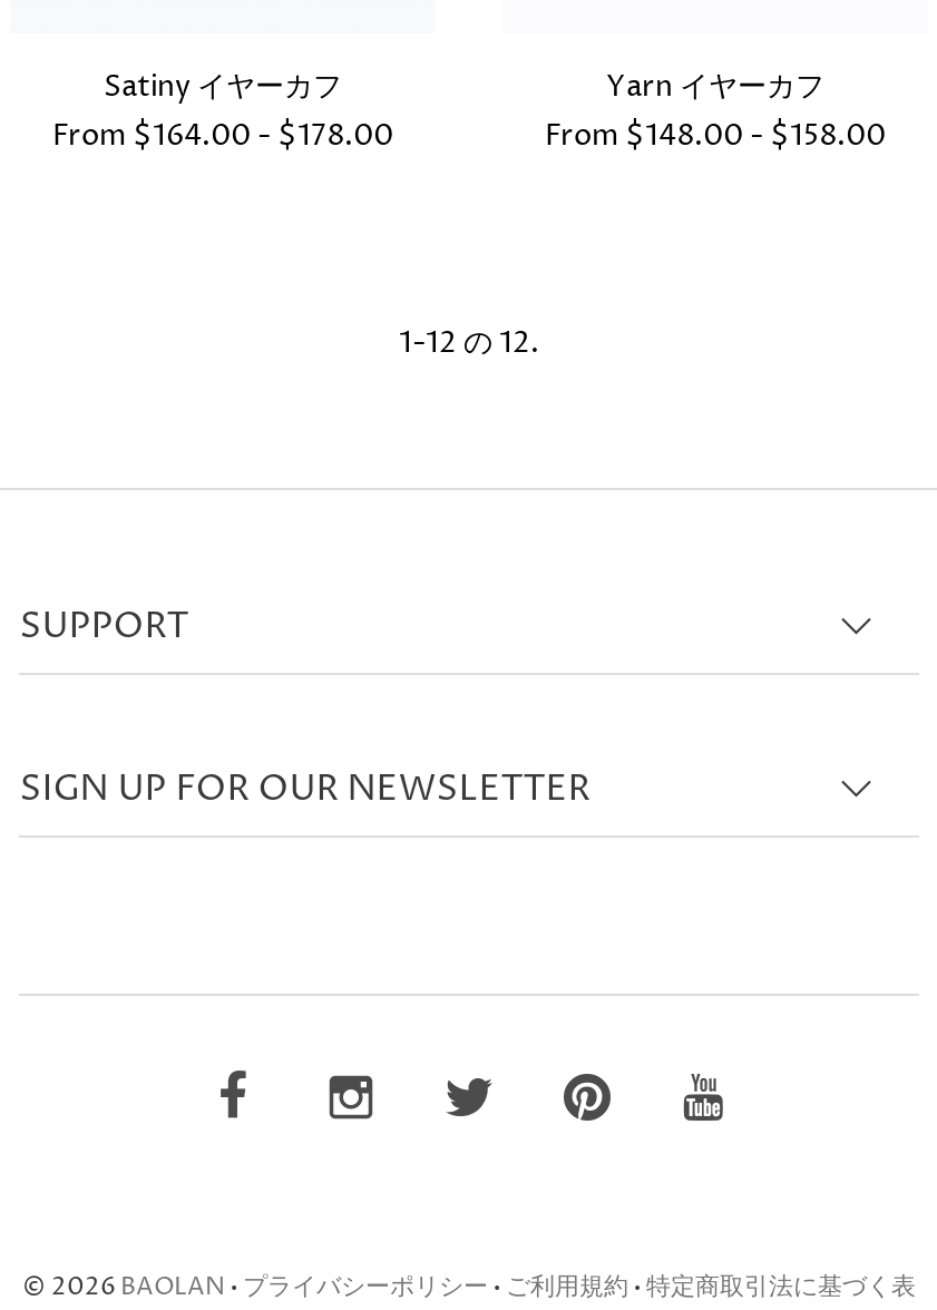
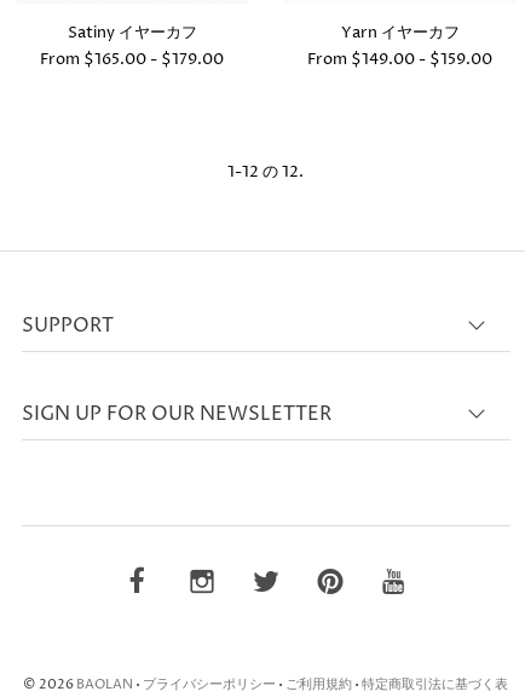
[52,115,393,155] From $164.00 - $178.00 -> [41,48,224,70] From $165.00 - $179.00
[545,115,886,155] From $148.00 - $158.00 -> [307,48,492,70] From $149.00 - $159.00

